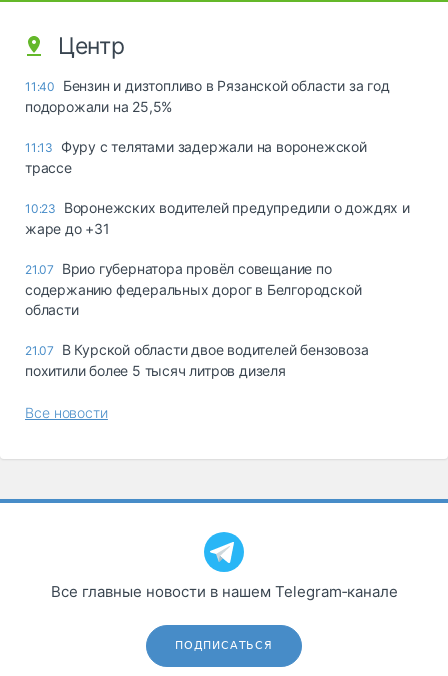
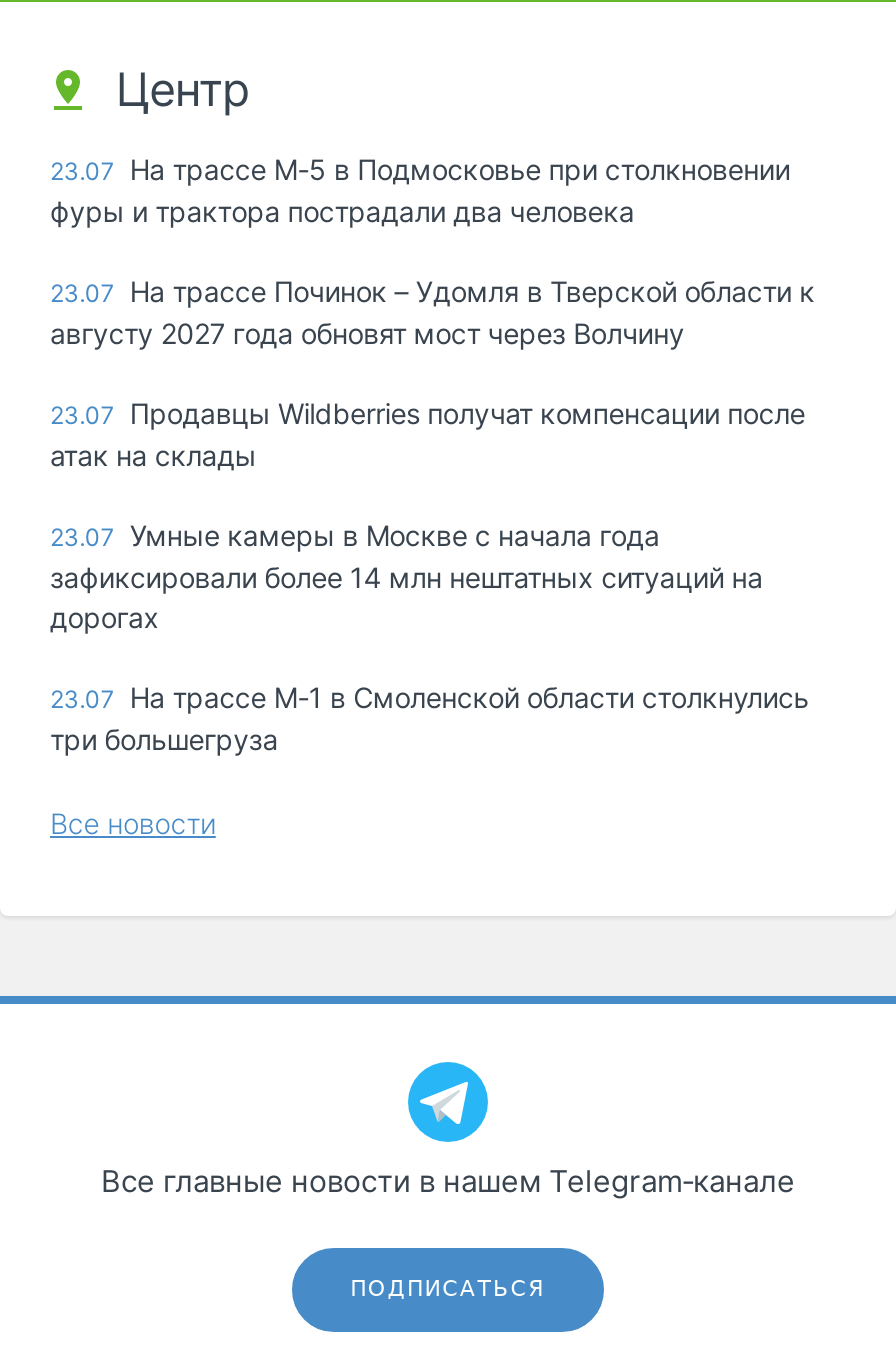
[25,77,390,115] 11:40 Бензин и дизтопливо в Рязанской области за год | подорожали на 25,5% -> [50,152,790,228] 23.07 На трассе М-5 в Подмосковье при столкновении | фуры и трактора пострадали два человека
[25,138,367,176] 11:13 Фуру с телятами задержали на воронежской | трассе -> [50,274,815,350] 23.07 На трассе Починок – Удомля в Тверской области к | августу 2027 года обновят мост через Волчину
[25,199,410,237] 10:23 Воронежских водителей предупредили о дождях и | жаре до +31 -> [50,396,805,472] 23.07 Продавцы Wildberries получат компенсации после | атак на склады
[25,260,361,318] 21.07 Врио губернатора провёл совещание по | содержанию федеральных дорог в Белгородской | области -> [50,518,763,634] 23.07 Умные камеры в Москве с начала года | зафиксировали более 14 млн нештатных ситуаций на | дорогах
[25,341,368,379] 21.07 В Курской области двое водителей бензовоза | похитили более 5 тысяч литров дизеля -> [50,680,809,756] 23.07 На трассе М-1 в Смоленской области столкнулись | три большегруза

